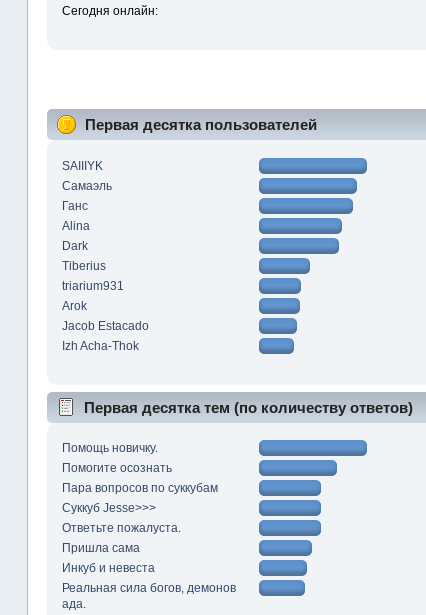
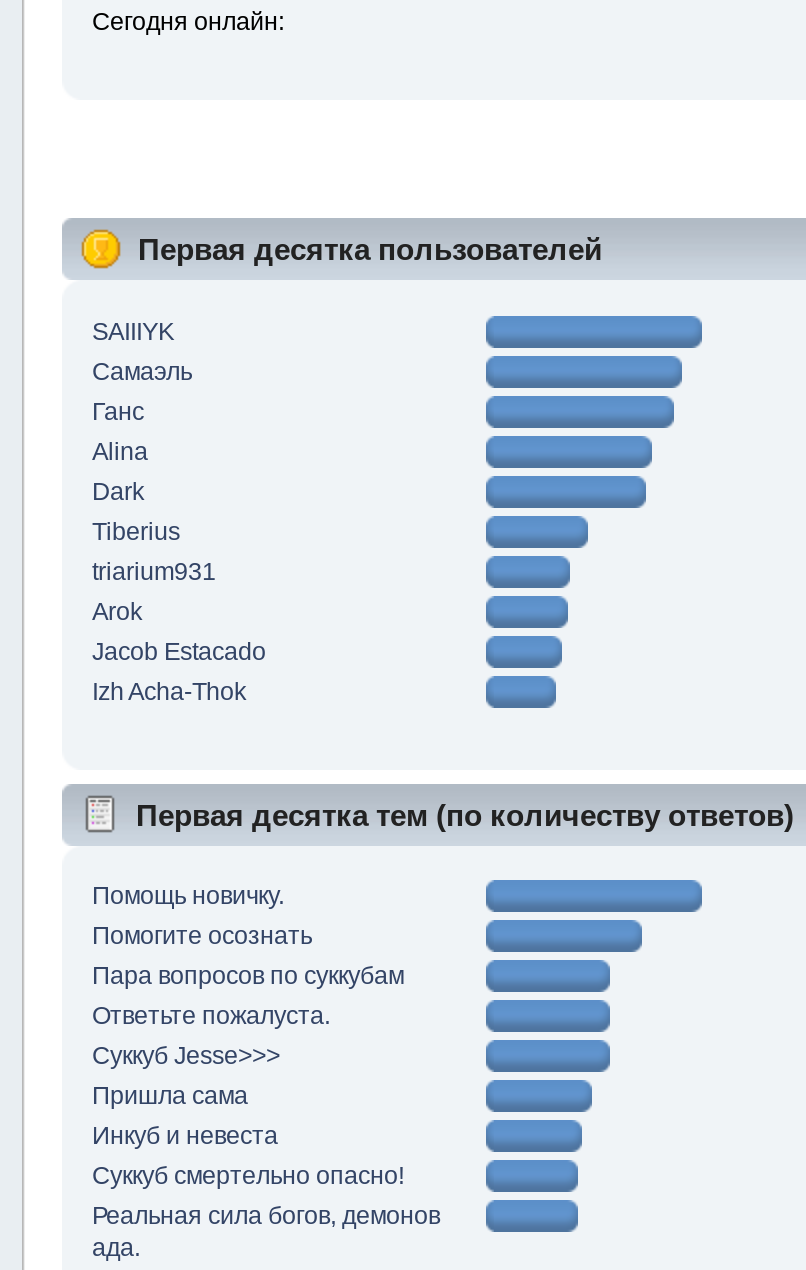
moved [62,521,181,535] -> [92,1002,330,1030]: Ответьте пожалуста.
none -> [92,1162,404,1190] Суккуб смертельно опасно!

